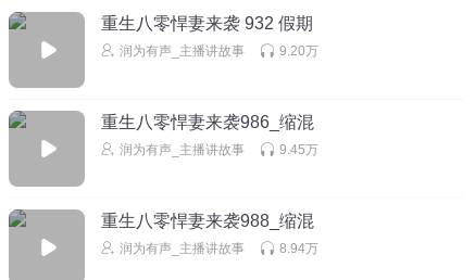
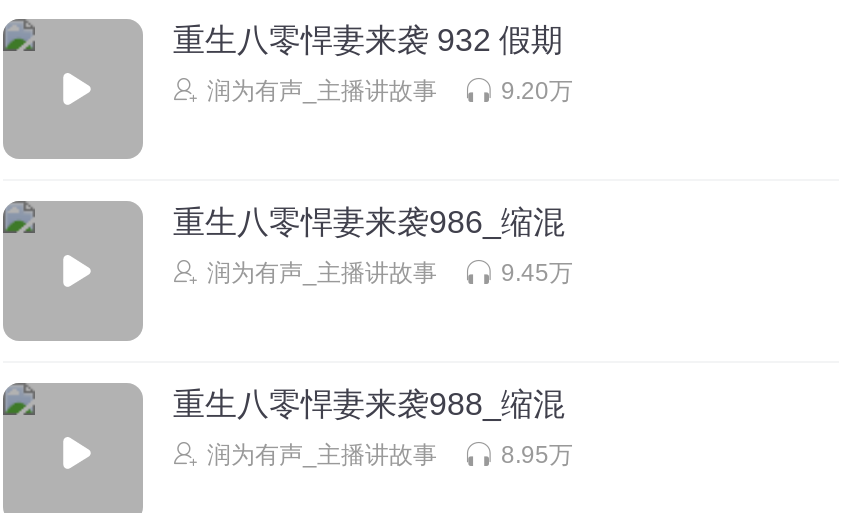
[279,240,318,256] 8.94万 -> [501,440,573,468] 8.95万

